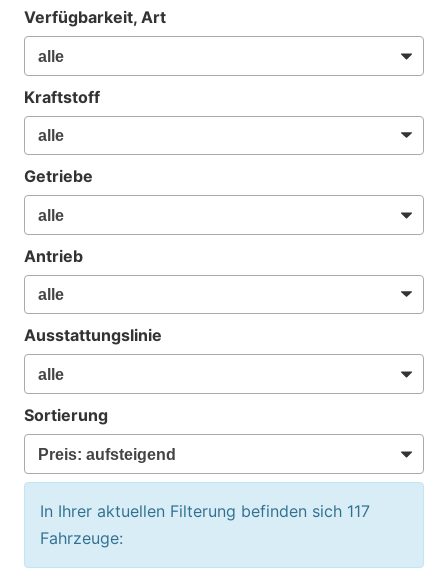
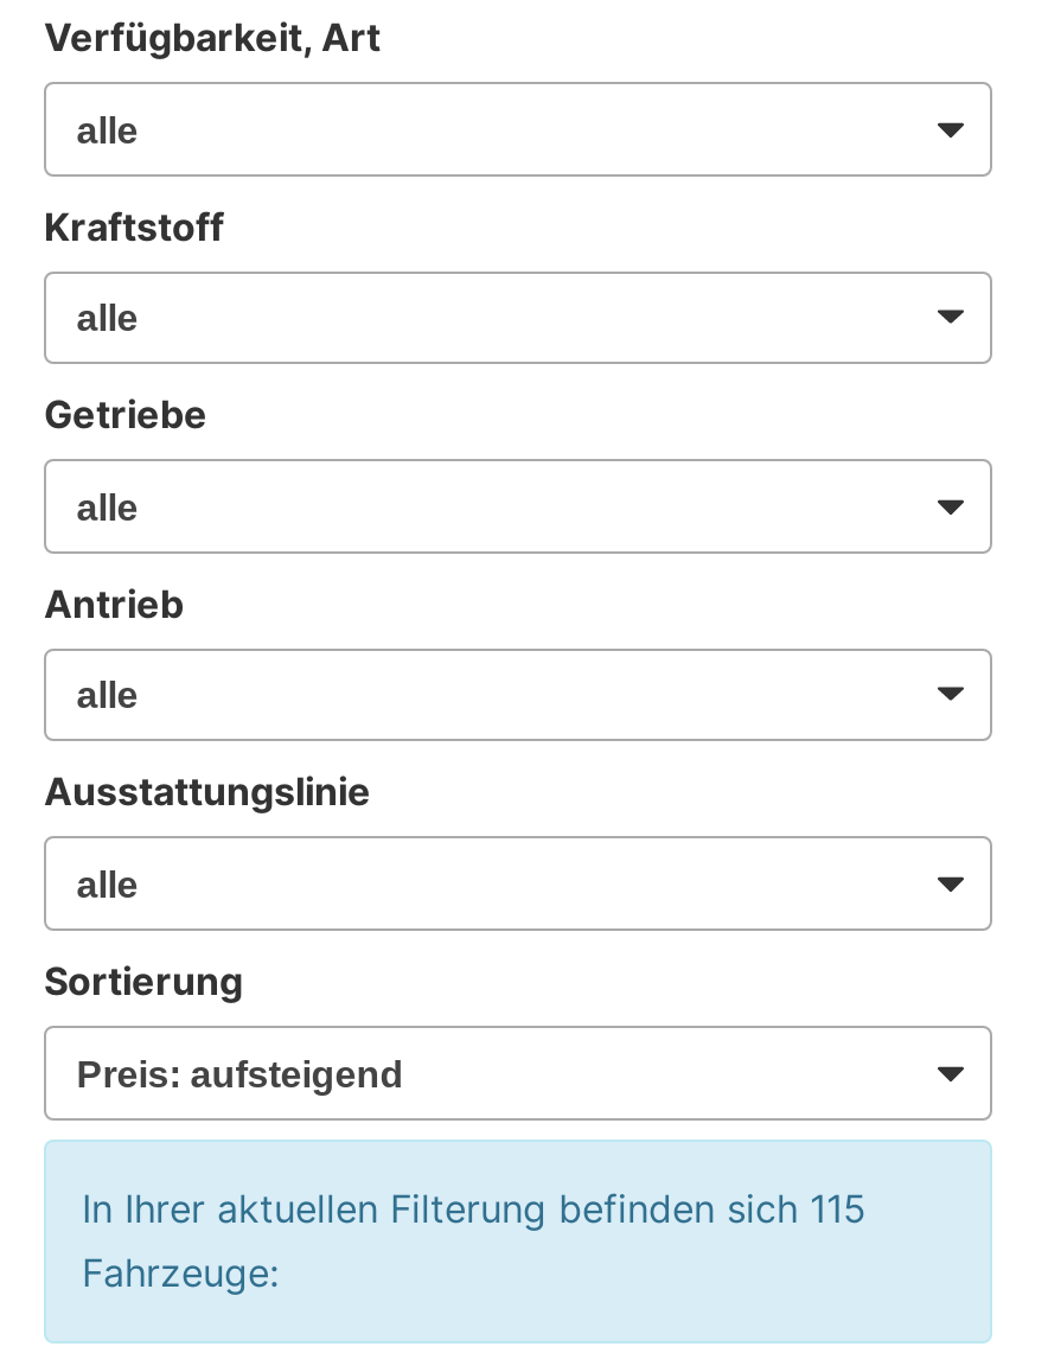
[40,501,370,521] In Ihrer aktuellen Filterung befinden sich 117 -> [82,1184,867,1231] In Ihrer aktuellen Filterung befinden sich 115

